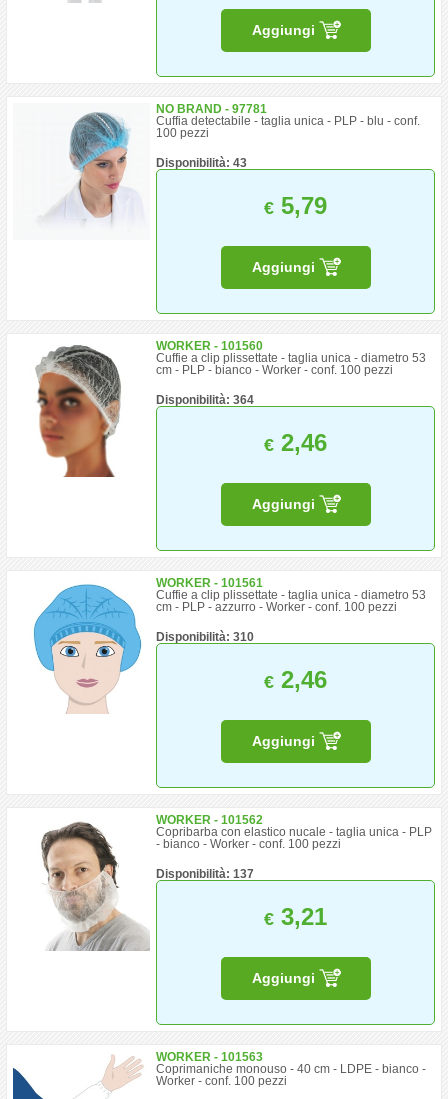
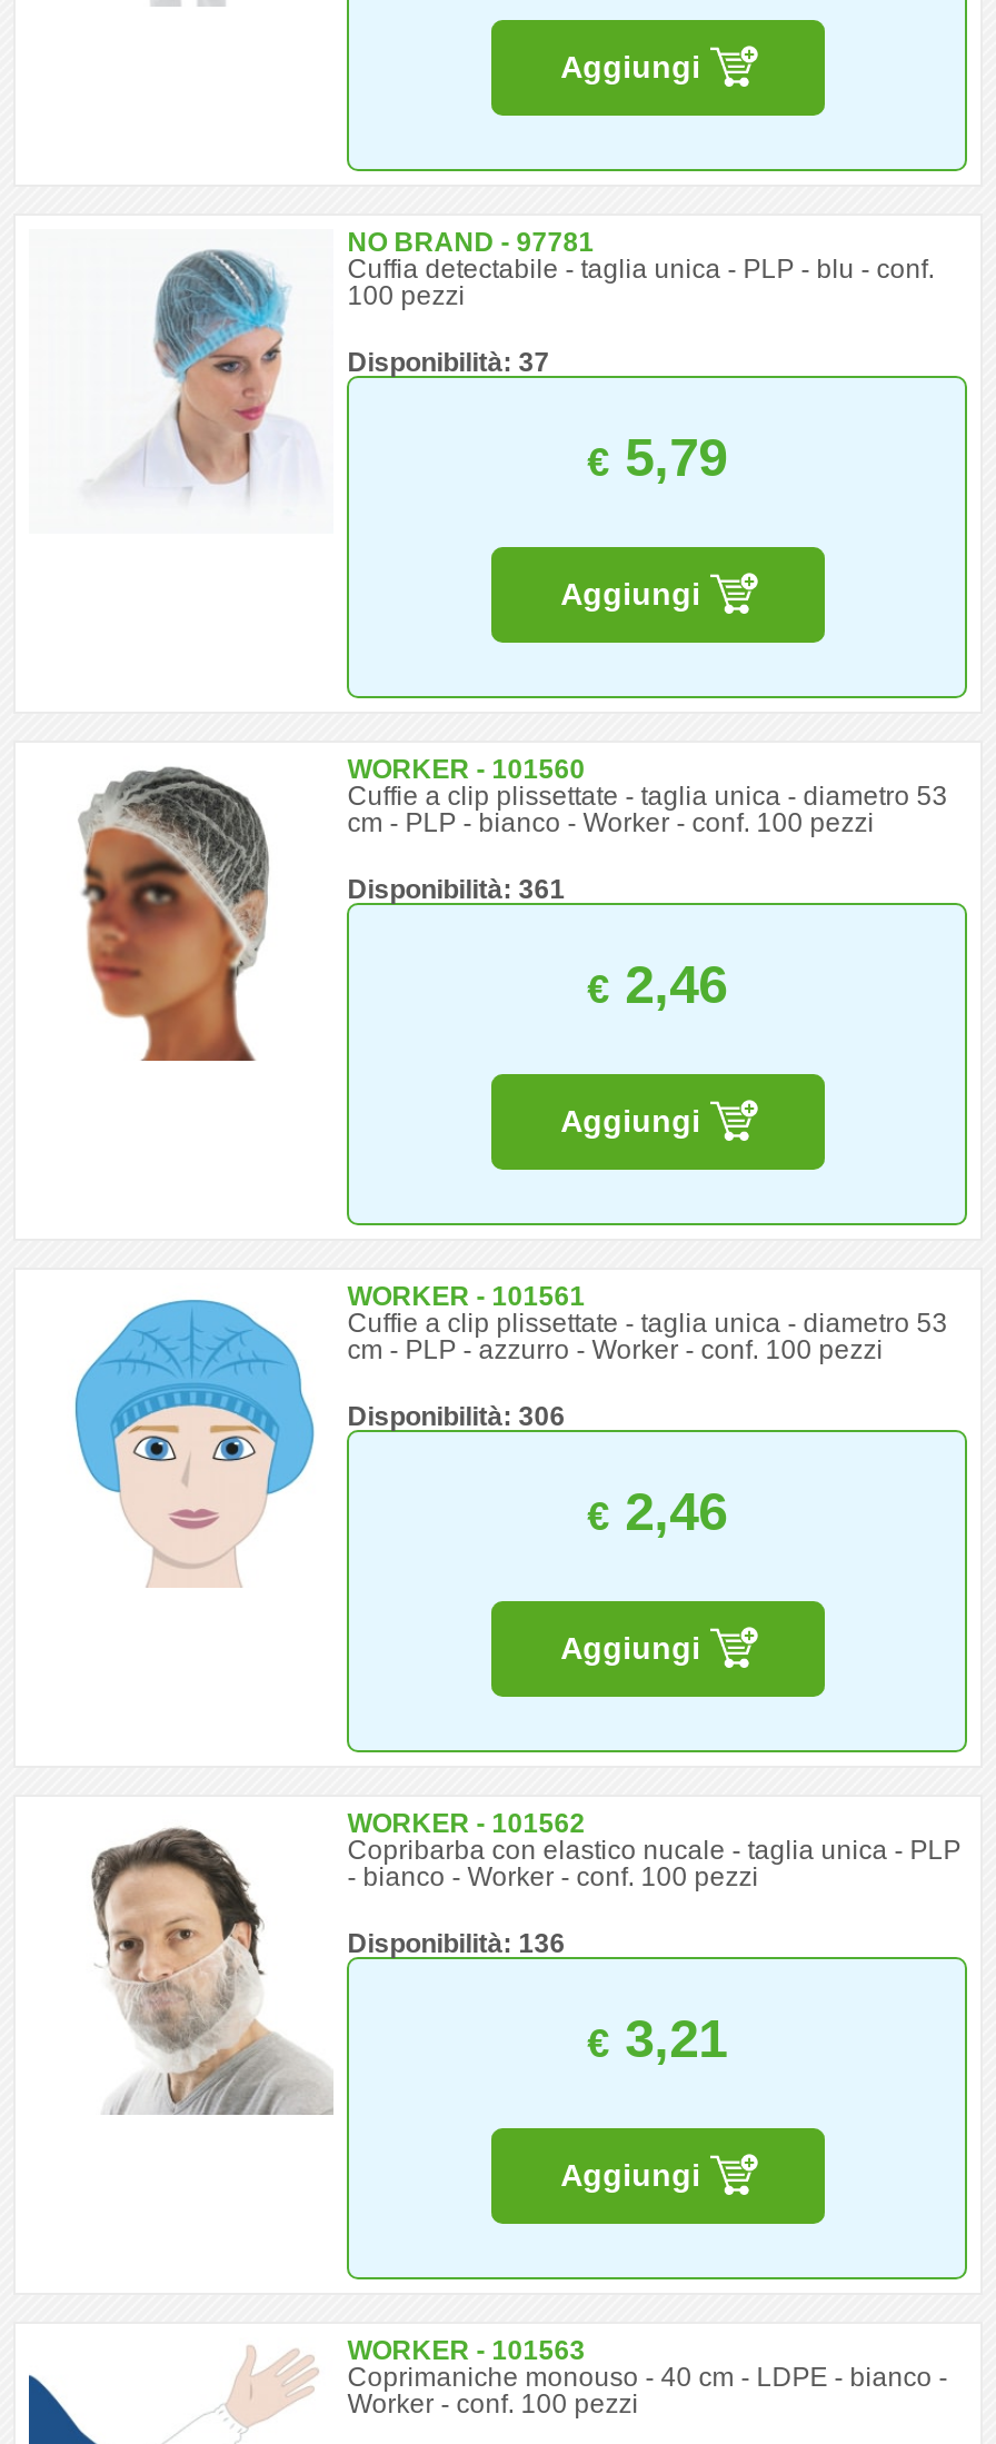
[156,156,247,170] Disponibilità: 43 -> [347,347,550,378] Disponibilità: 37
[156,393,254,407] Disponibilità: 364 -> [347,874,565,905] Disponibilità: 361
[156,630,254,644] Disponibilità: 310 -> [347,1401,565,1432] Disponibilità: 306
[156,867,254,881] Disponibilità: 137 -> [347,1928,565,1959] Disponibilità: 136

